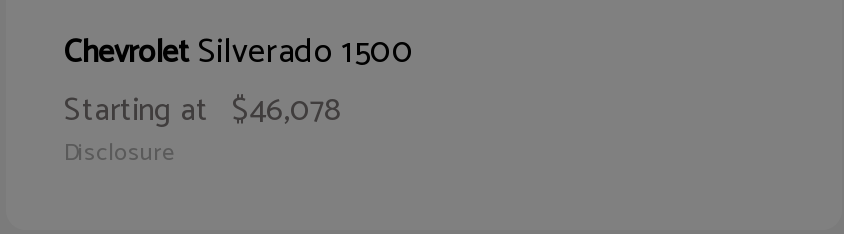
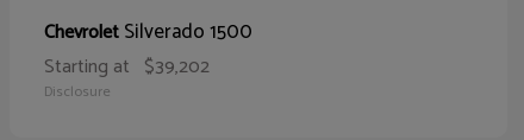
[64,83,342,137] Starting at $46,078 -> [44,51,210,83] Starting at $39,202

